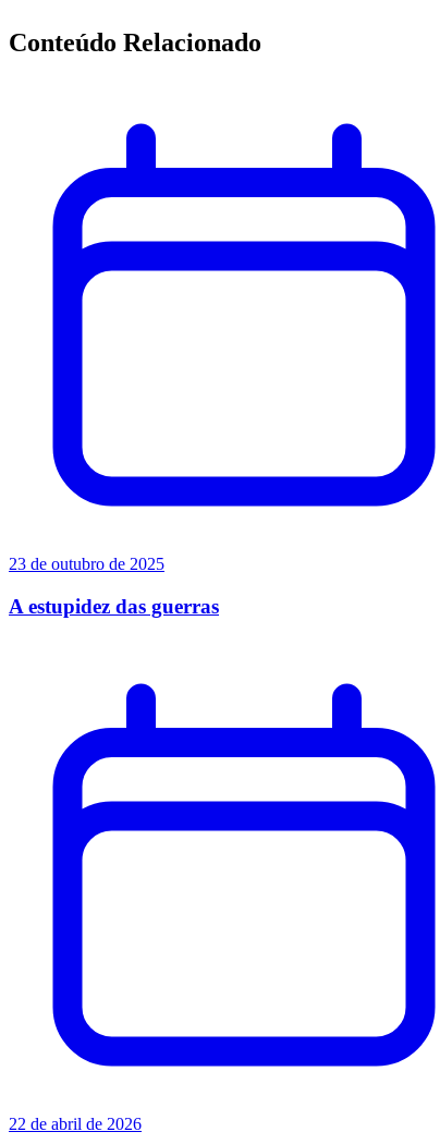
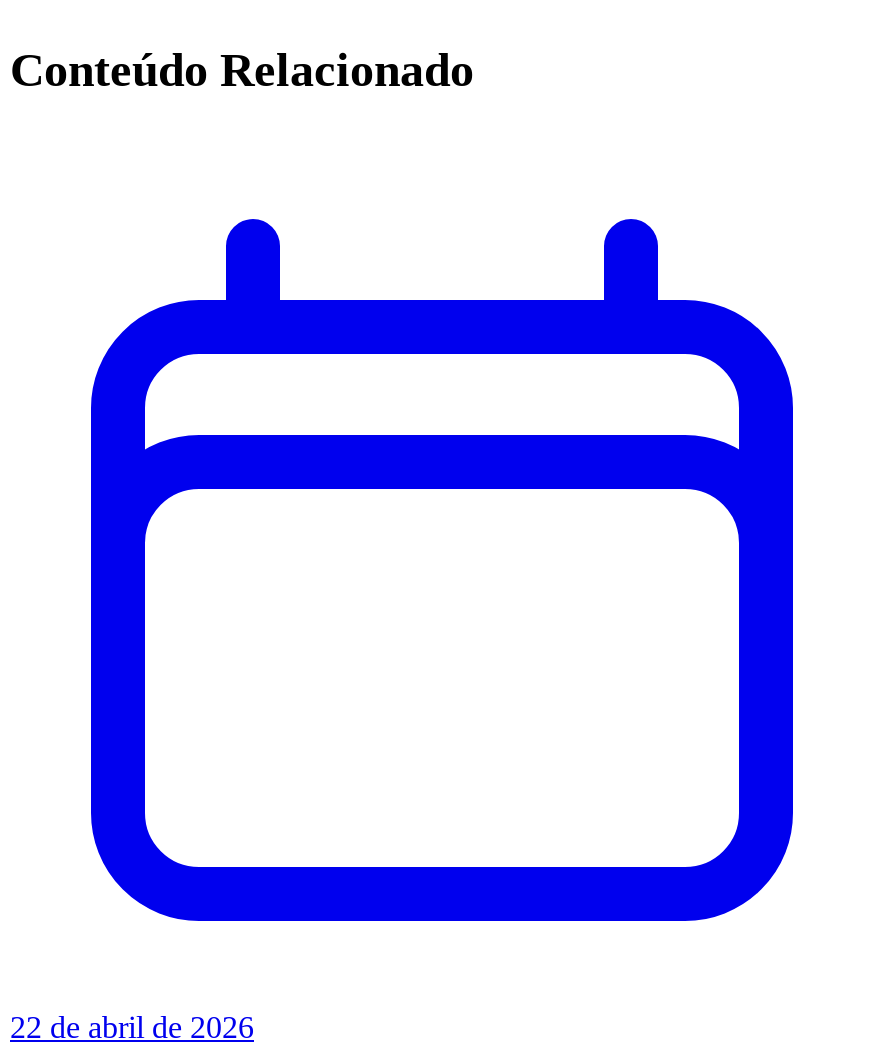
[9,555,219,618] 23 de outubro de 2025 | A estupidez das guerras -> none

